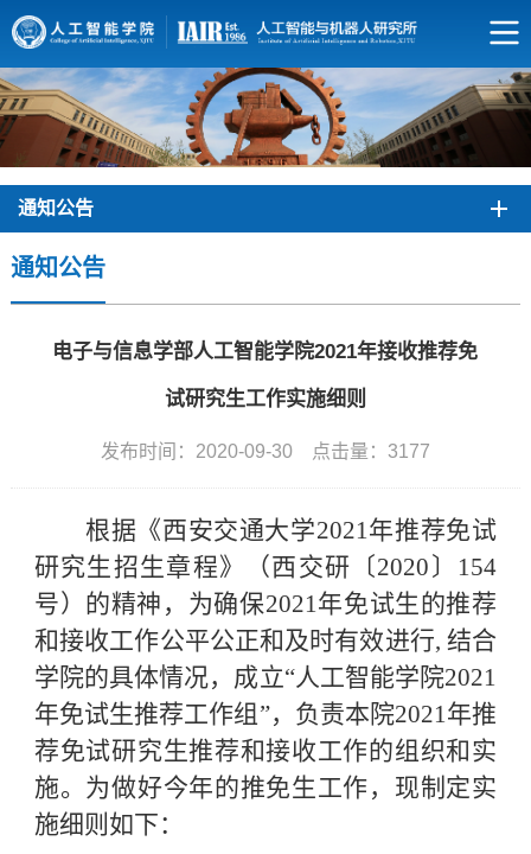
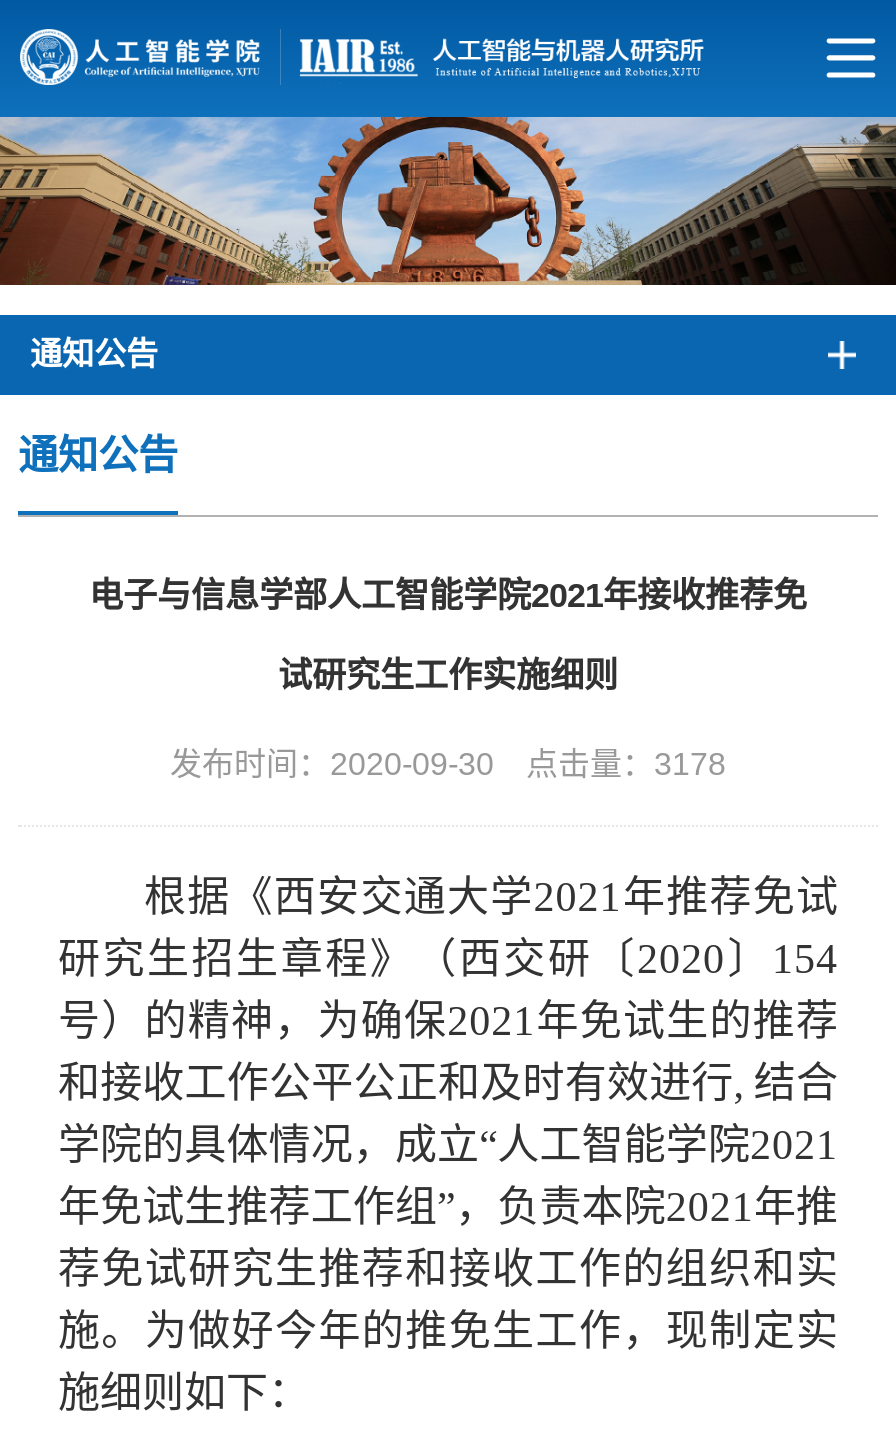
[101,441,430,462] 发布时间：2020-09-30点击量：3177 -> [170,747,726,781] 发布时间：2020-09-30点击量：3178

